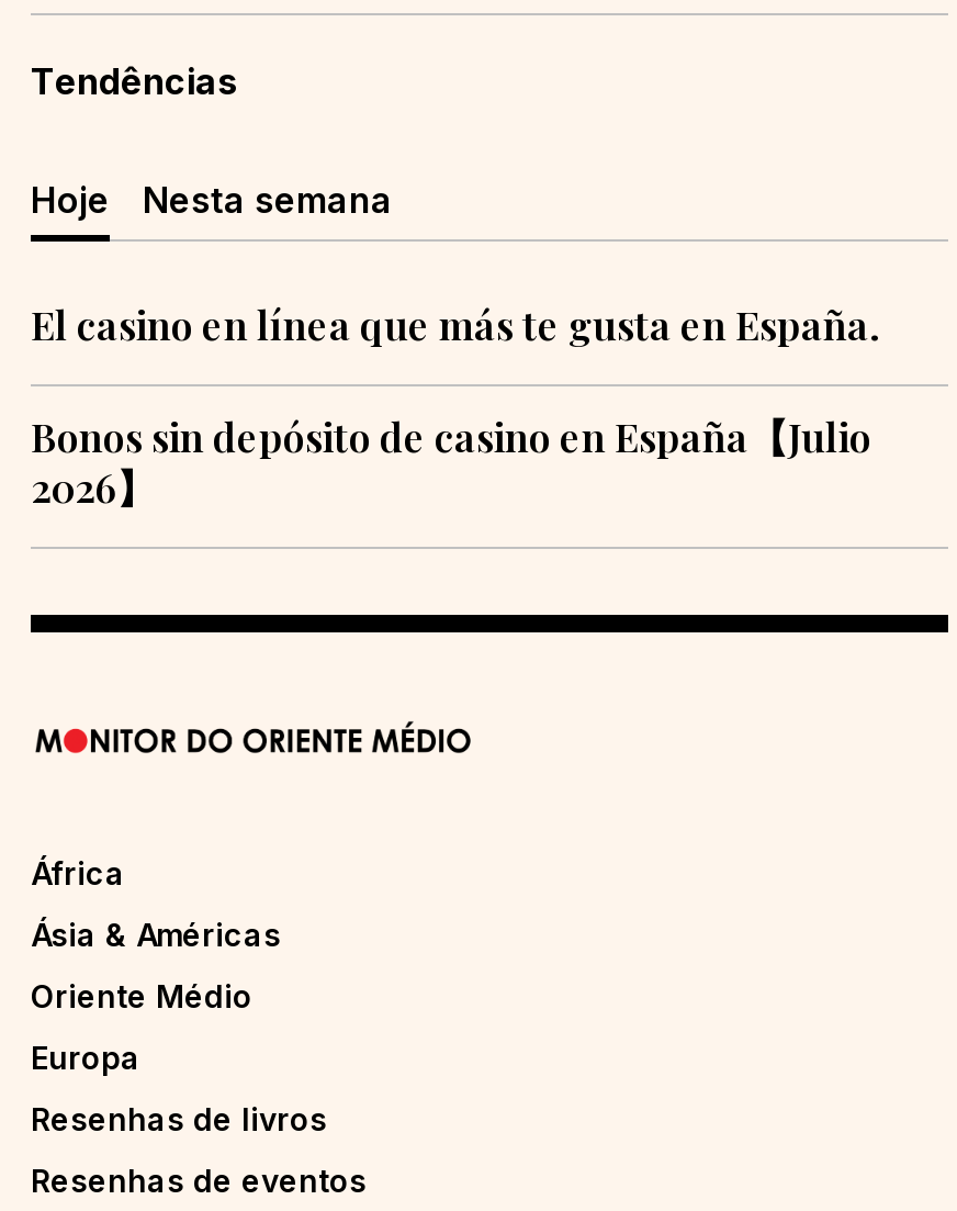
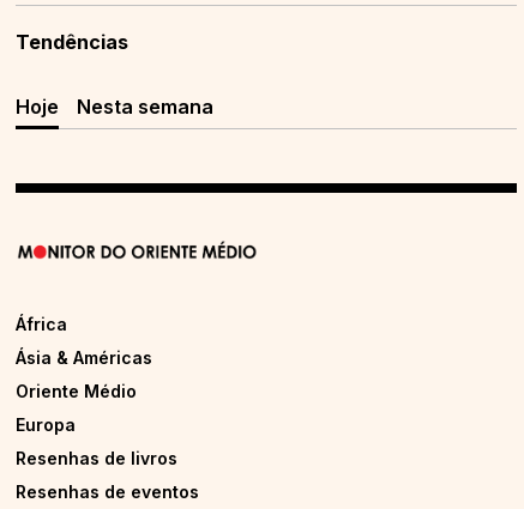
[31,298,878,513] El casino en línea que más te gusta en España. | Bonos sin depósito de casino en España【Julio | 2026】 -> none

